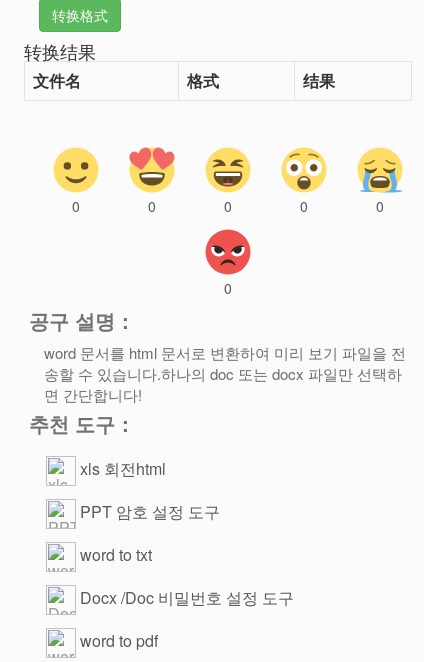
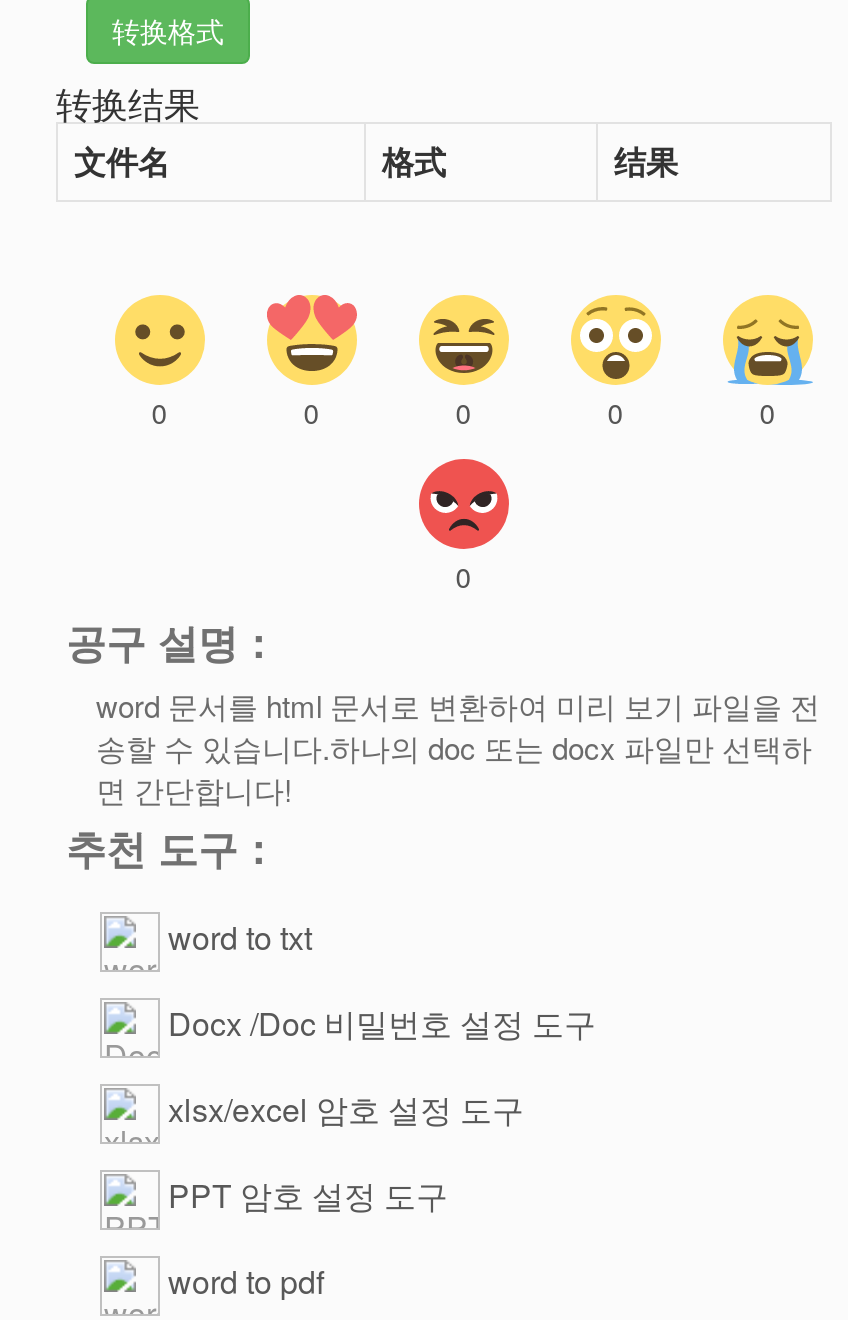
[80,457,166,480] xls 회전html -> none
moved [80,500,220,523] -> [168,1172,448,1218]: PPT 암호 설정 도구
moved [80,543,294,609] -> [168,914,596,1046]: word to txt | Docx /Doc 비밀번호 설정 도구
none -> [168,1086,524,1132] xlsx/excel 암호 설정 도구

